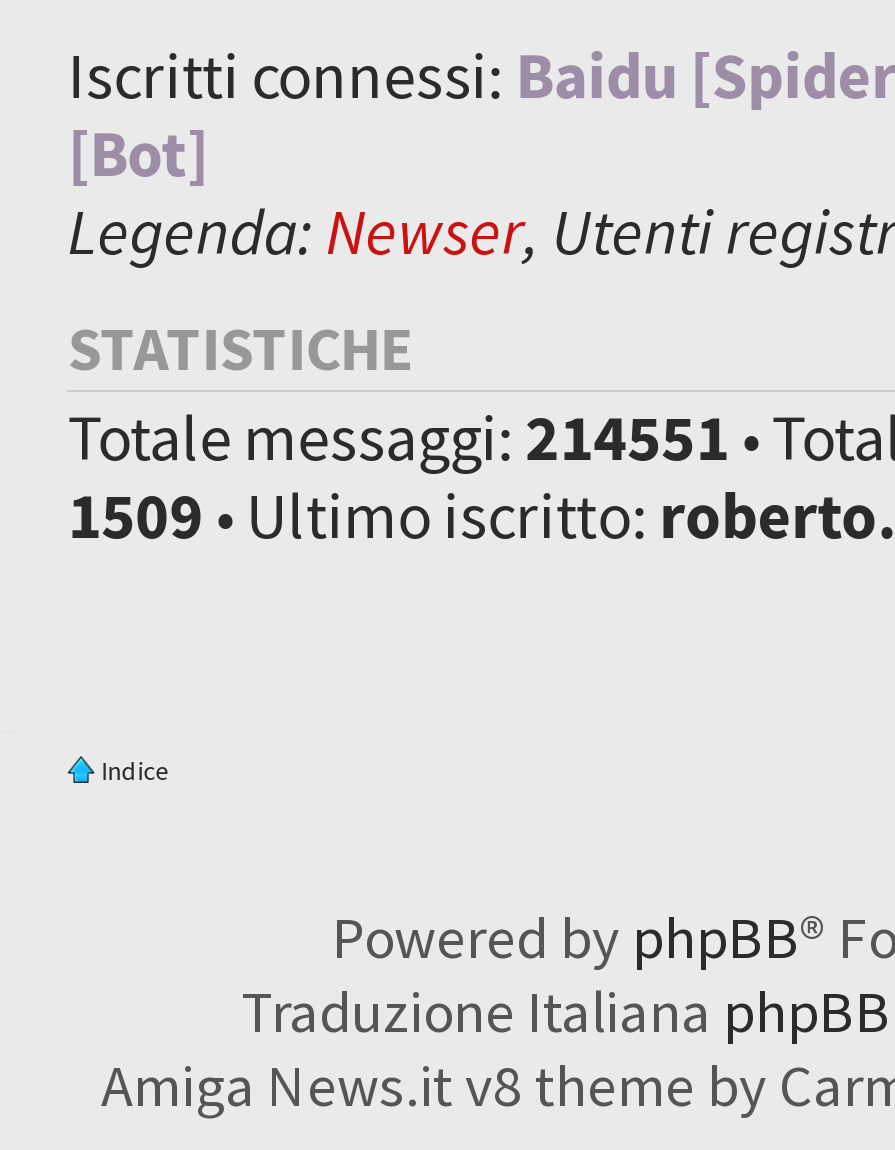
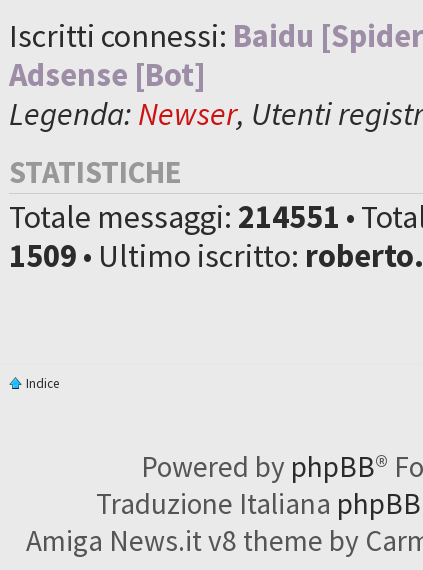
[68,112,212,194] [Bot] -> [9,54,206,95] Adsense [Bot]

